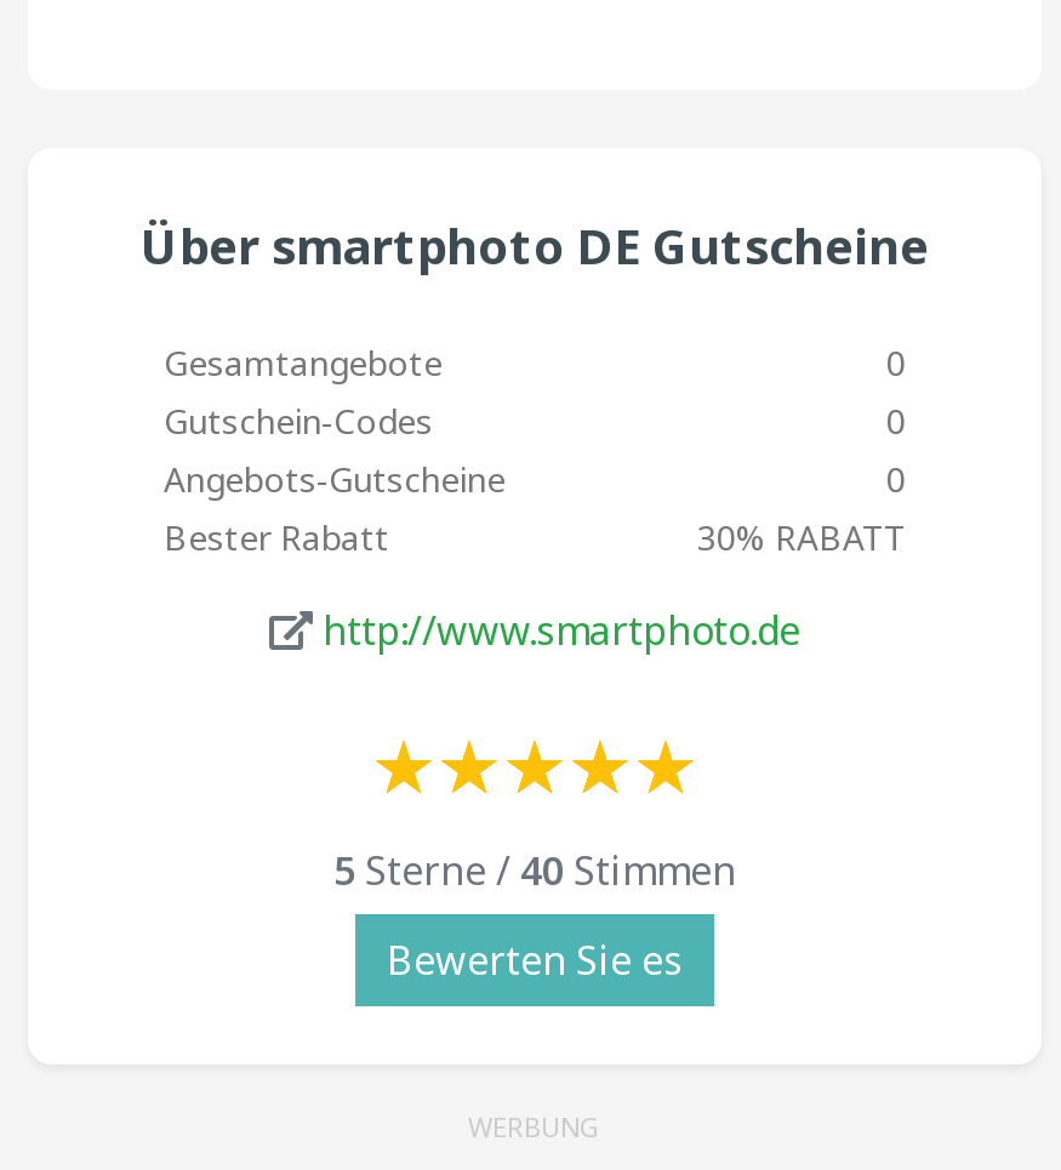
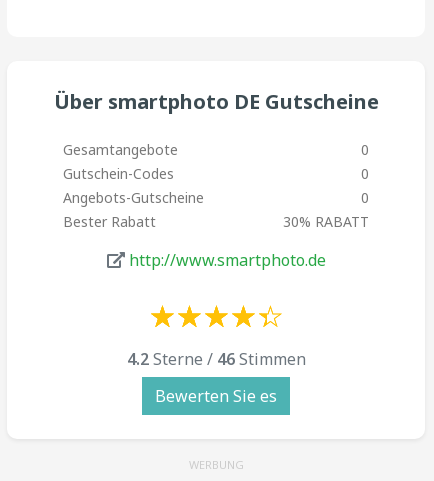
[333,845,736,898] 5 Sterne / 40 Stimmen -> [126,348,305,370] 4.2 Sterne / 46 Stimmen

